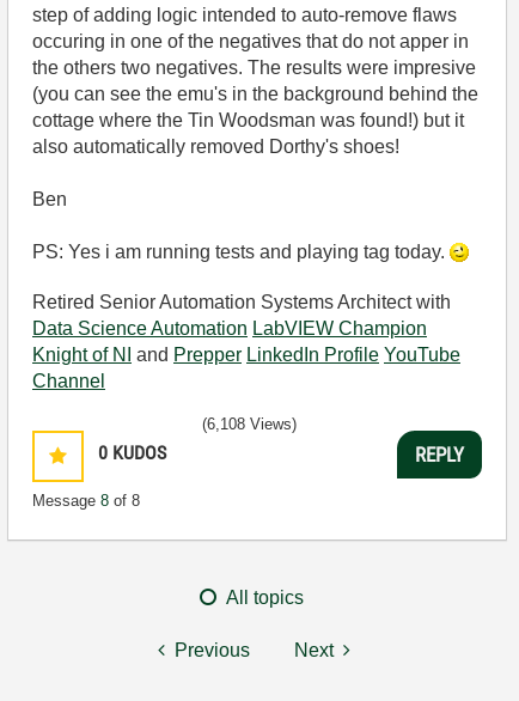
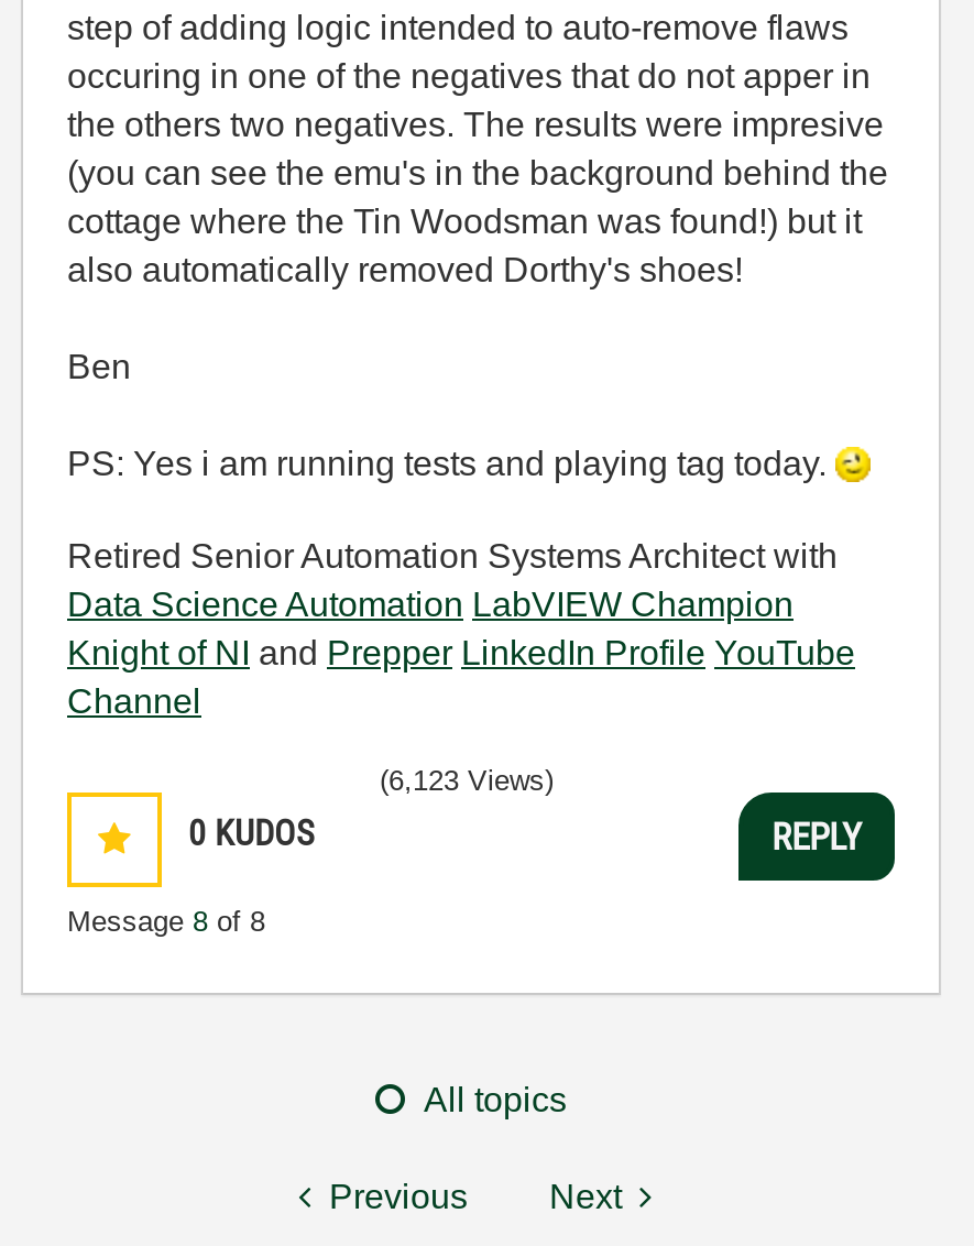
[202,415,297,433] (6,108 Views) -> [380,764,554,797] (6,123 Views)

